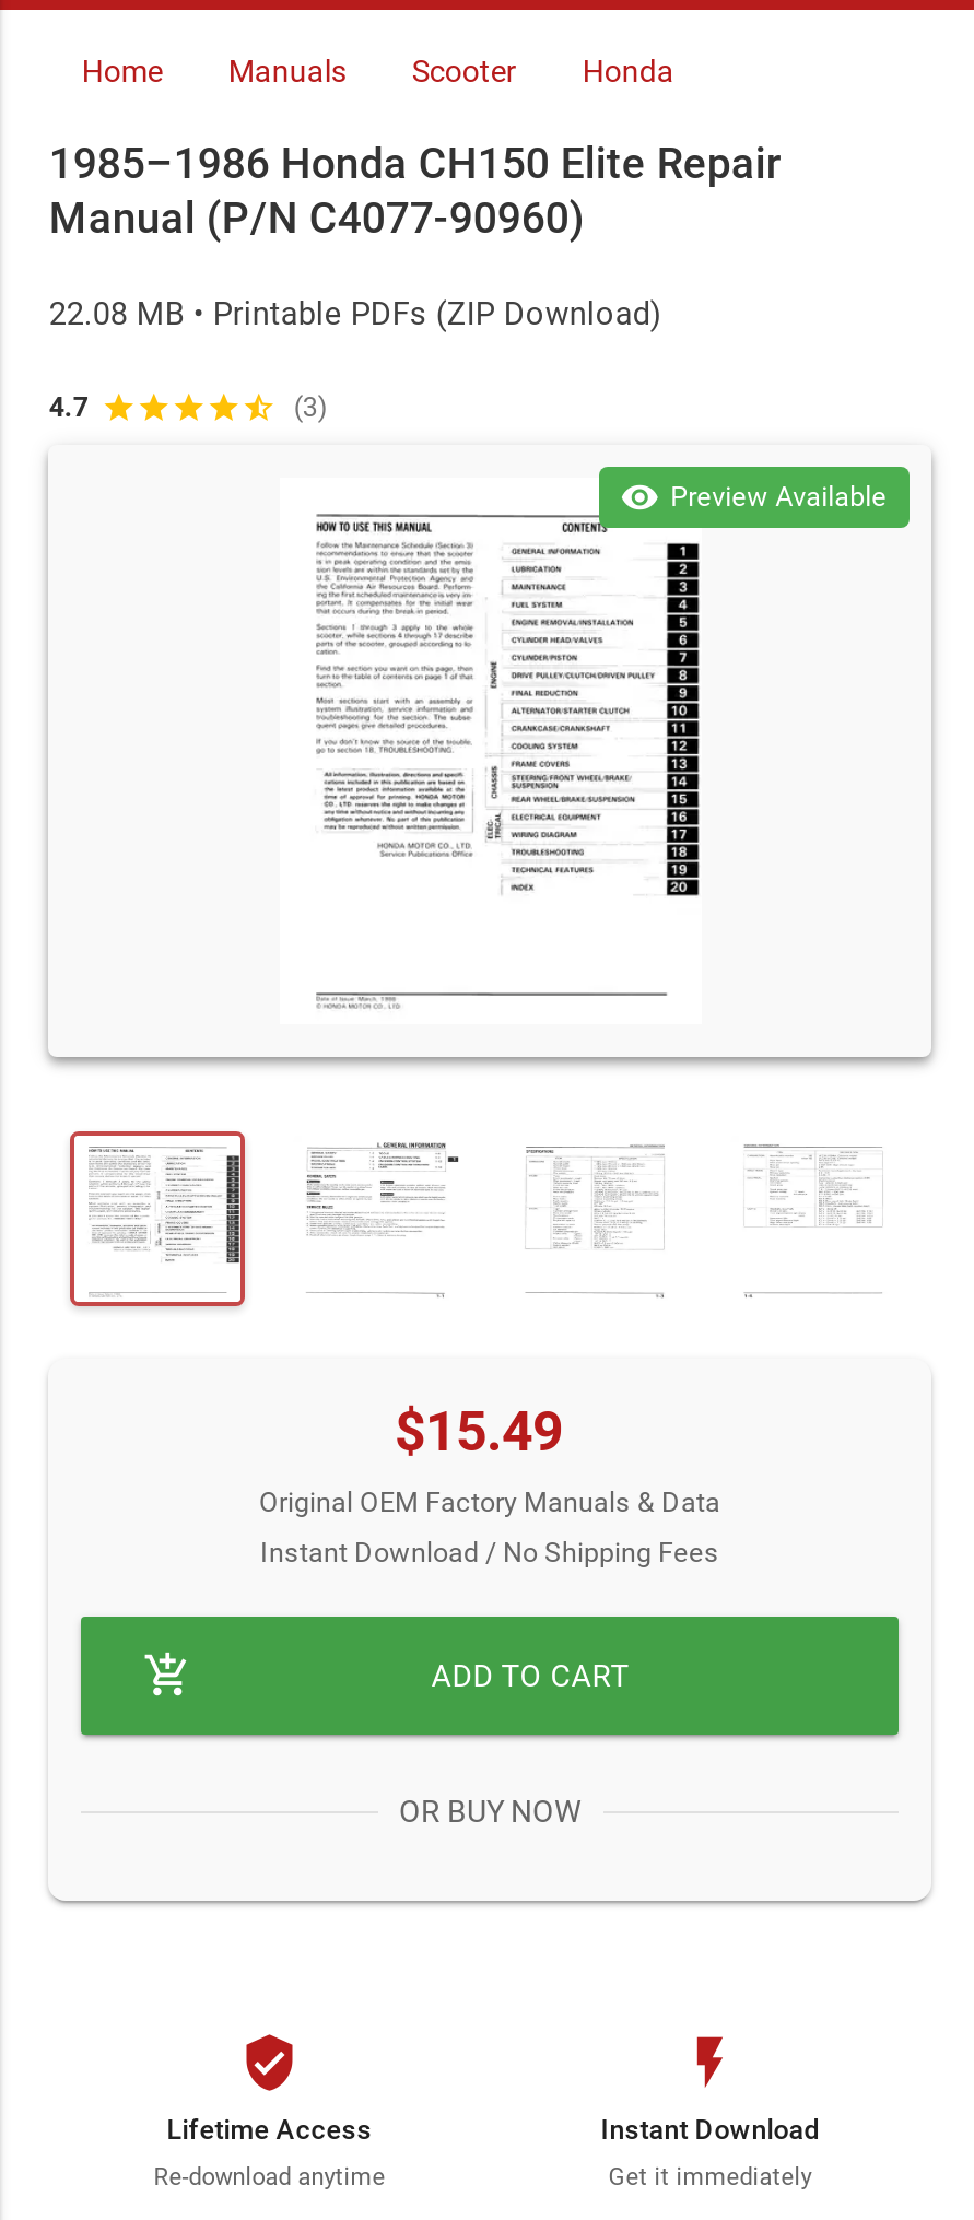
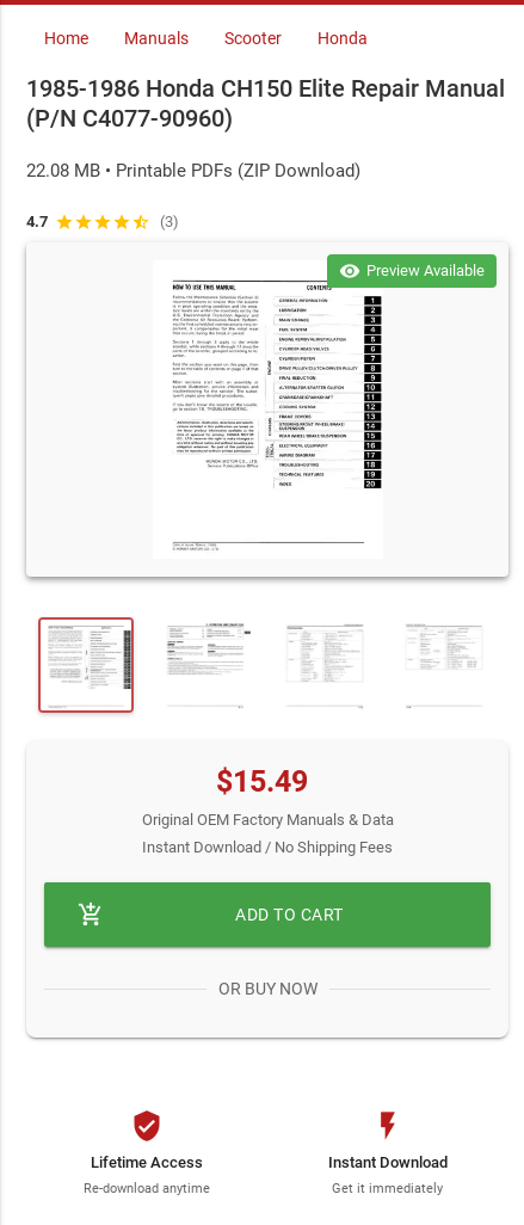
[49,140,781,245] 1985–1986 Honda CH150 Elite Repair | Manual (P/N C4077-90960) -> [27,76,505,133] 1985-1986 Honda CH150 Elite Repair Manual | (P/N C4077-90960)

